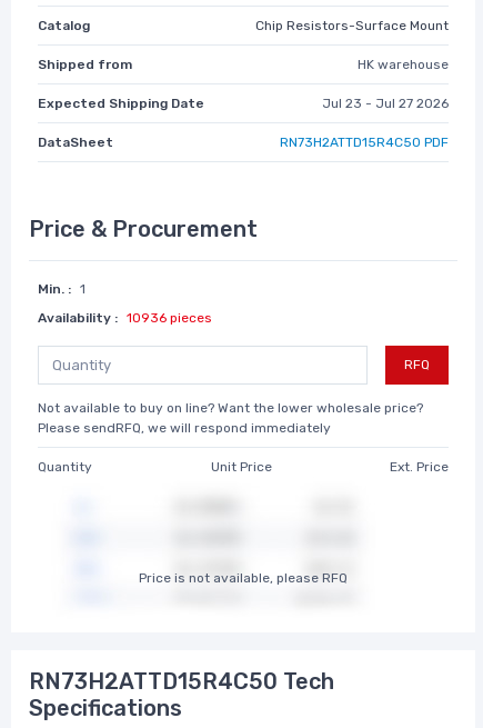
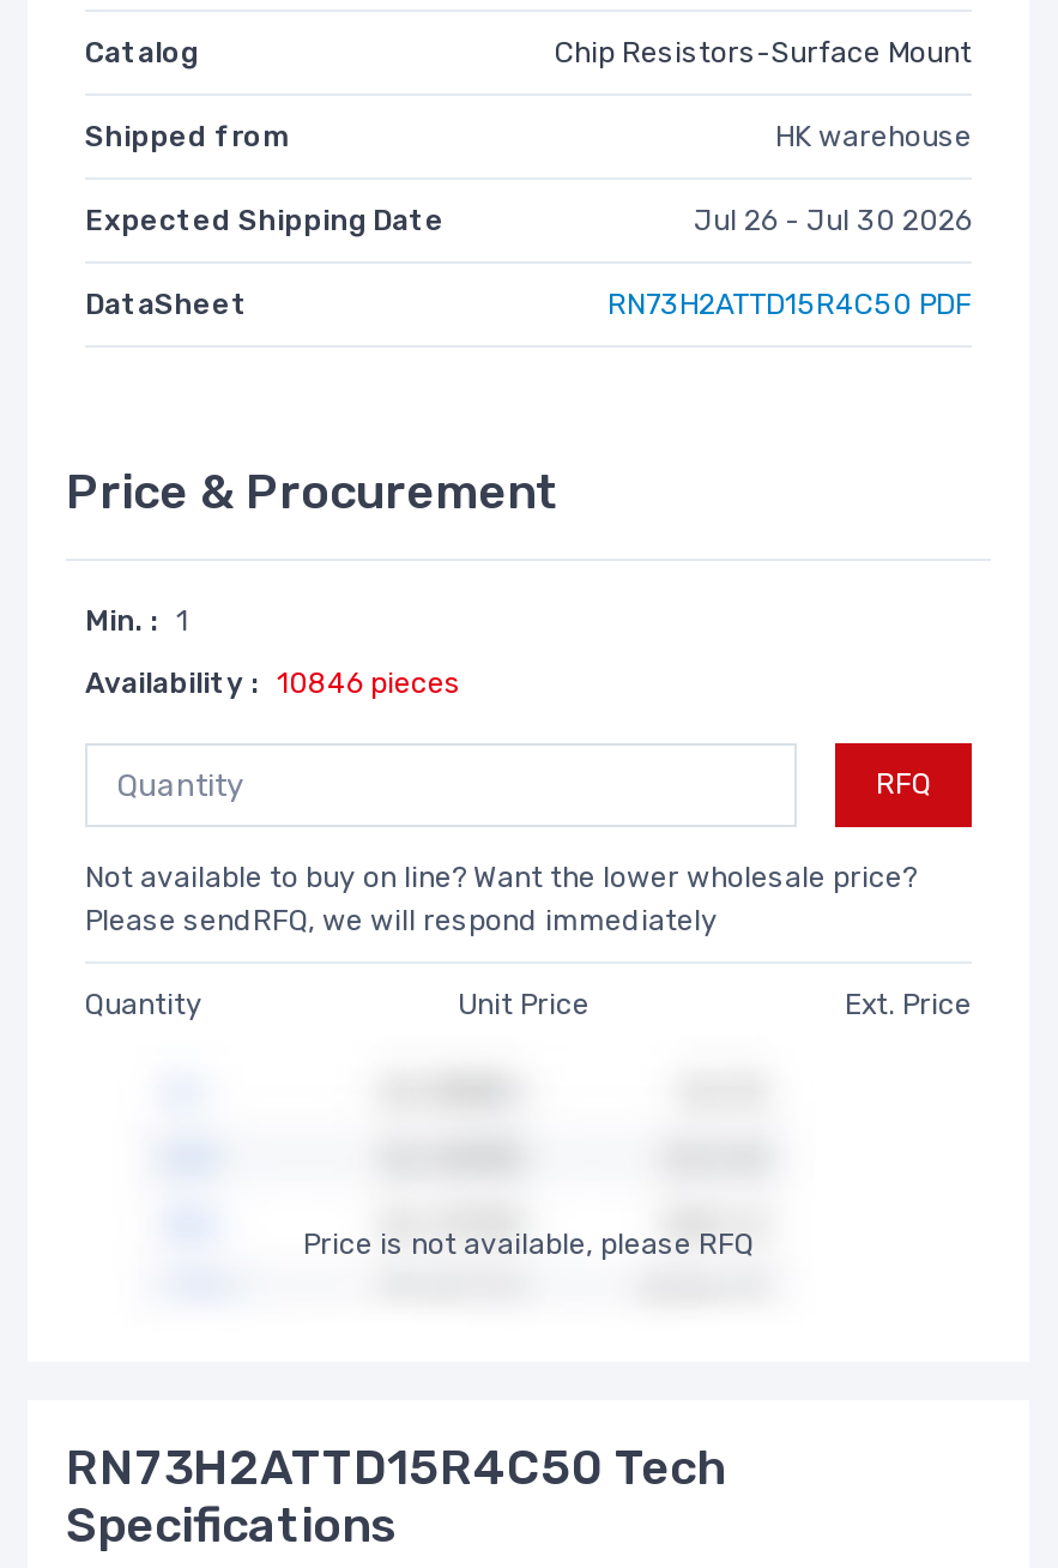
[322,95,449,111] Jul 23 - Jul 27 2026 -> [694,203,972,236] Jul 26 - Jul 30 2026
[38,310,212,325] Availability : 10936 pieces -> [85,665,461,699] Availability : 10846 pieces

